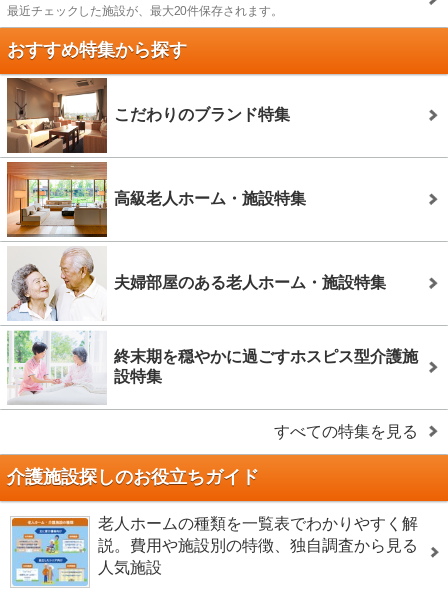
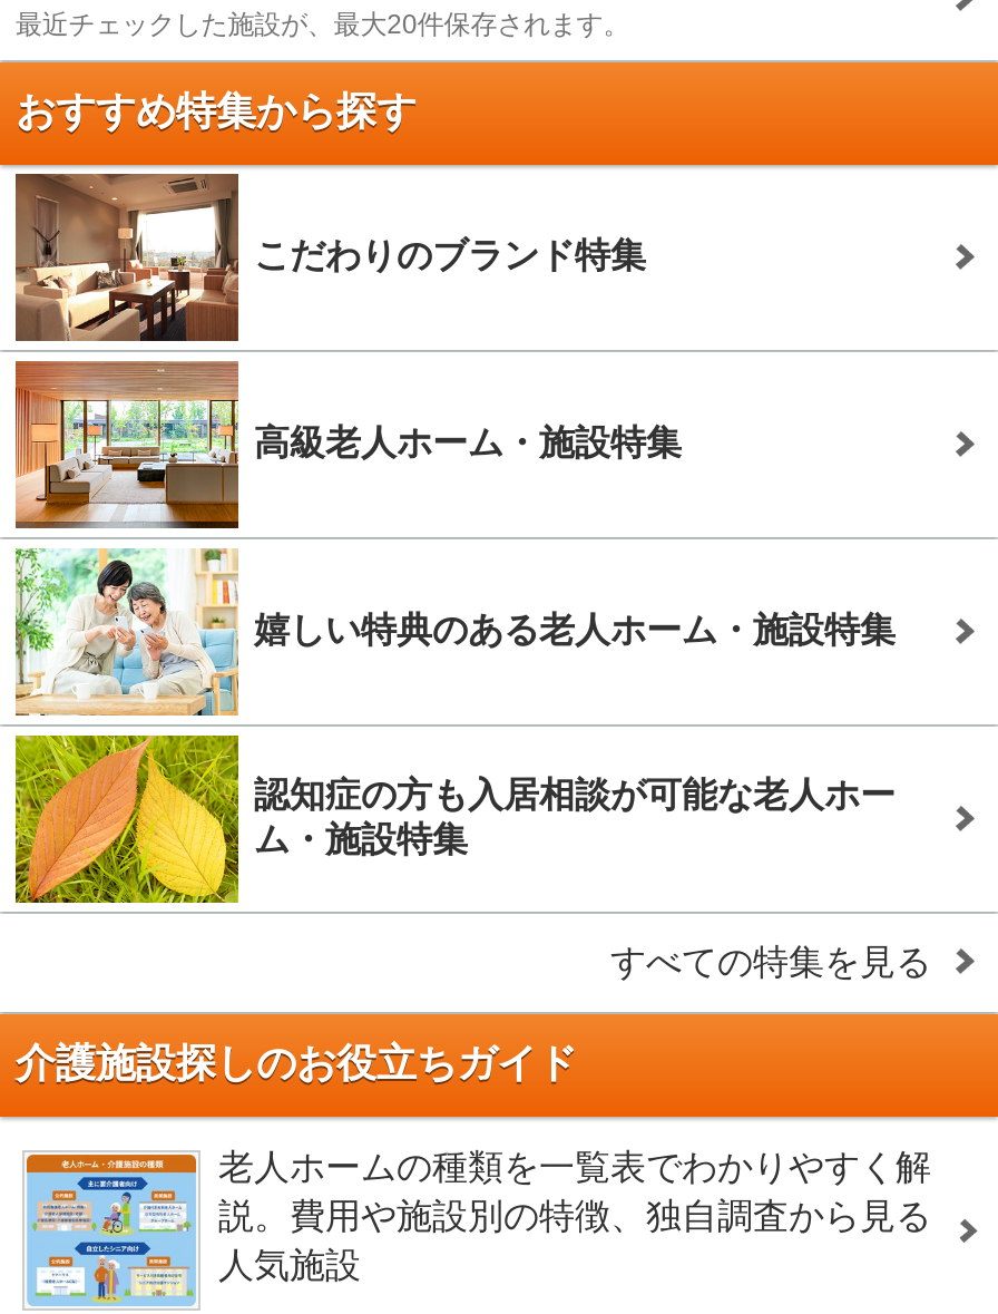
[7,247,386,322] [image] | 夫婦部屋のある老人ホーム・施設特集 -> [13,548,896,718] [image] | 嬉しい特典のある老人ホーム・施設特集
[7,330,418,405] [image] | 終末期を穏やかに過ごすホスピス型介護施 | 設特集 -> [13,733,896,905] [image] | 認知症の方も入居相談が可能な老人ホー | ム・施設特集

